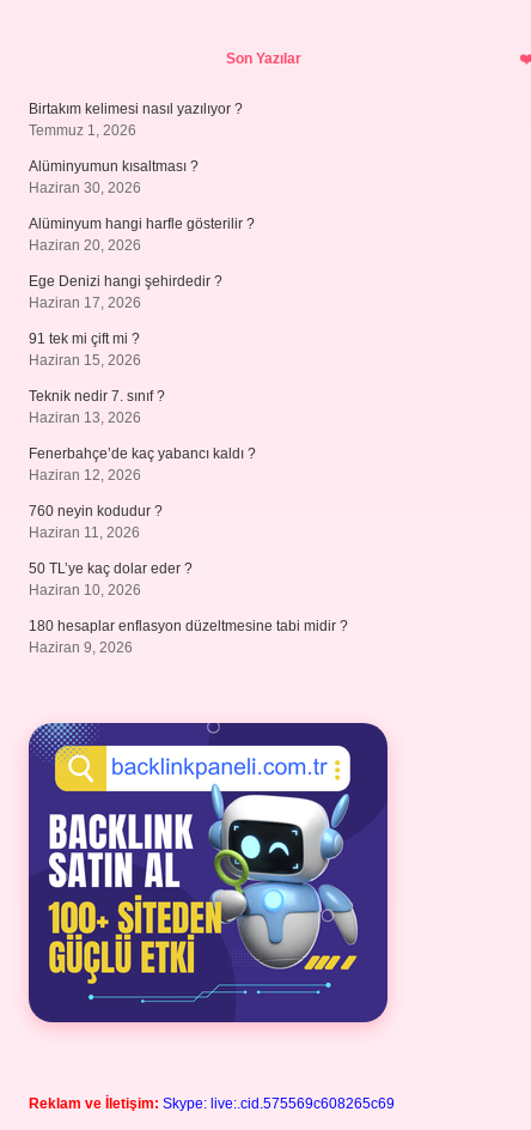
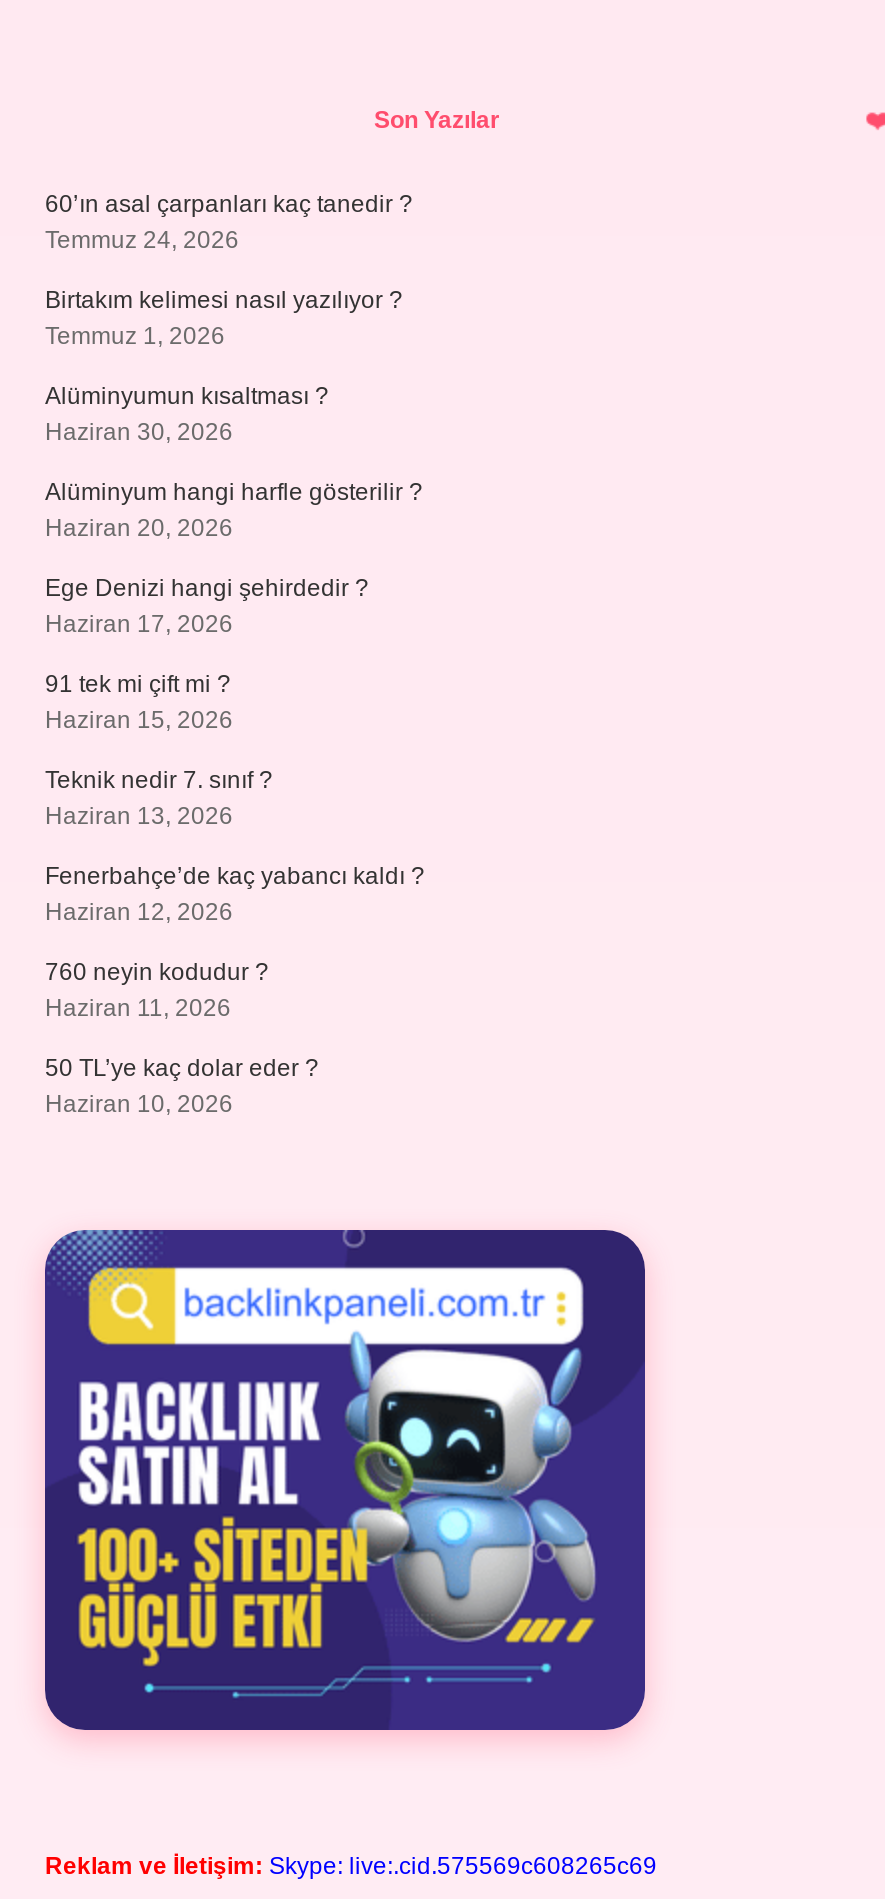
none -> [45,190,413,254] 60’ın asal çarpanları kaç tanedir ? | Temmuz 24, 2026
moved [29,101,256,599] -> [45,286,425,1118]: Birtakım kelimesi nasıl yazılıyor ? | Temmuz 1, 2026 | Alüminyumun kısaltması ? | ... | 50 TL’ye kaç dolar eder ? | Haziran 10, 2026
[29,618,348,656] 180 hesaplar enflasyon düzeltmesine tabi midir ? | Haziran 9, 2026 -> none

